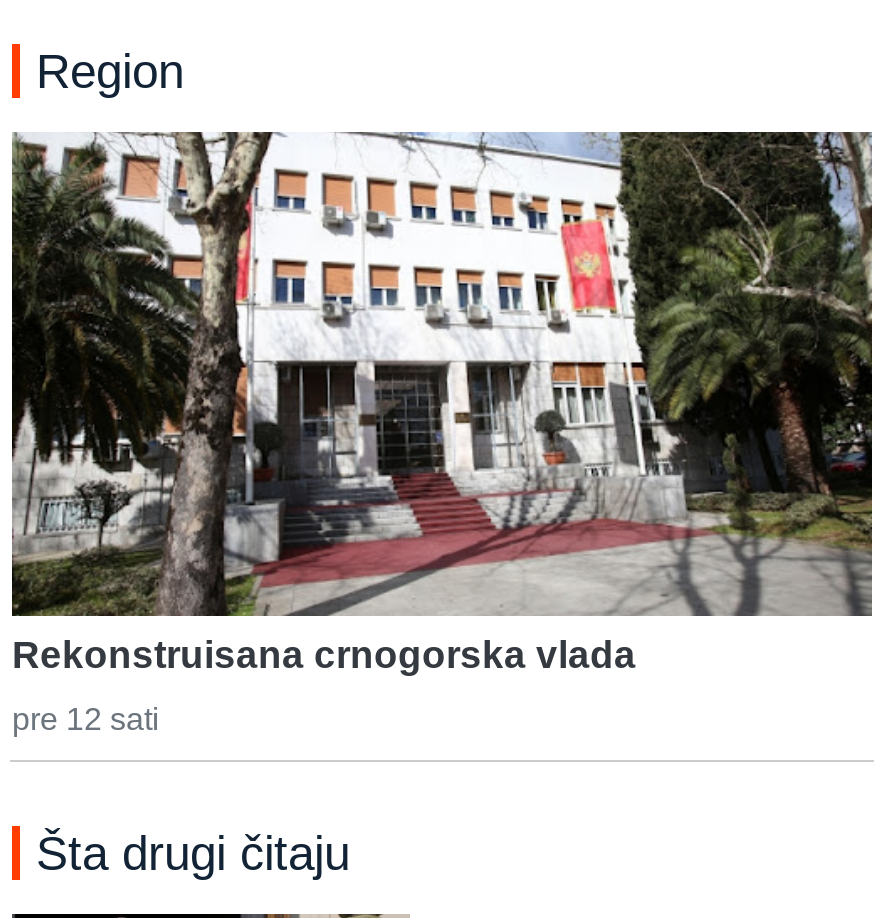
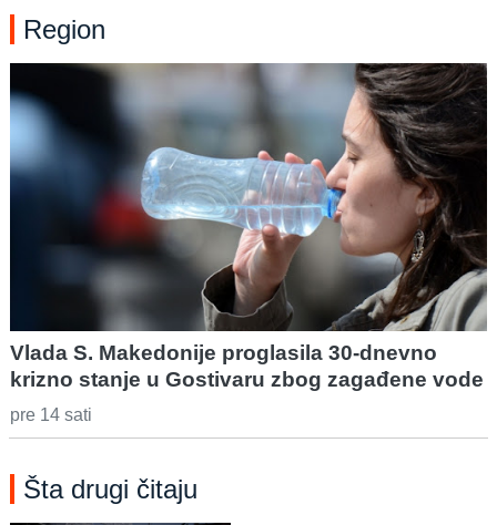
[10,132,874,676] [image] | Rekonstruisana crnogorska vlada -> [9,62,487,391] [image] | Vlada S. Makedonije proglasila 30-dnevno | krizno stanje u Gostivaru zbog zagađene vode
[12,702,160,736] pre 12 sati -> [10,405,92,424] pre 14 sati

